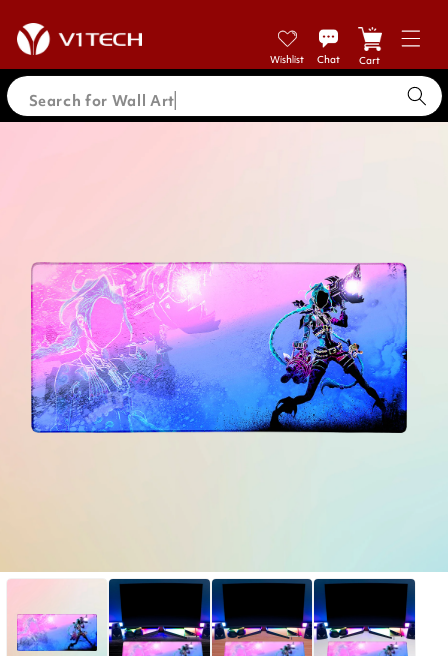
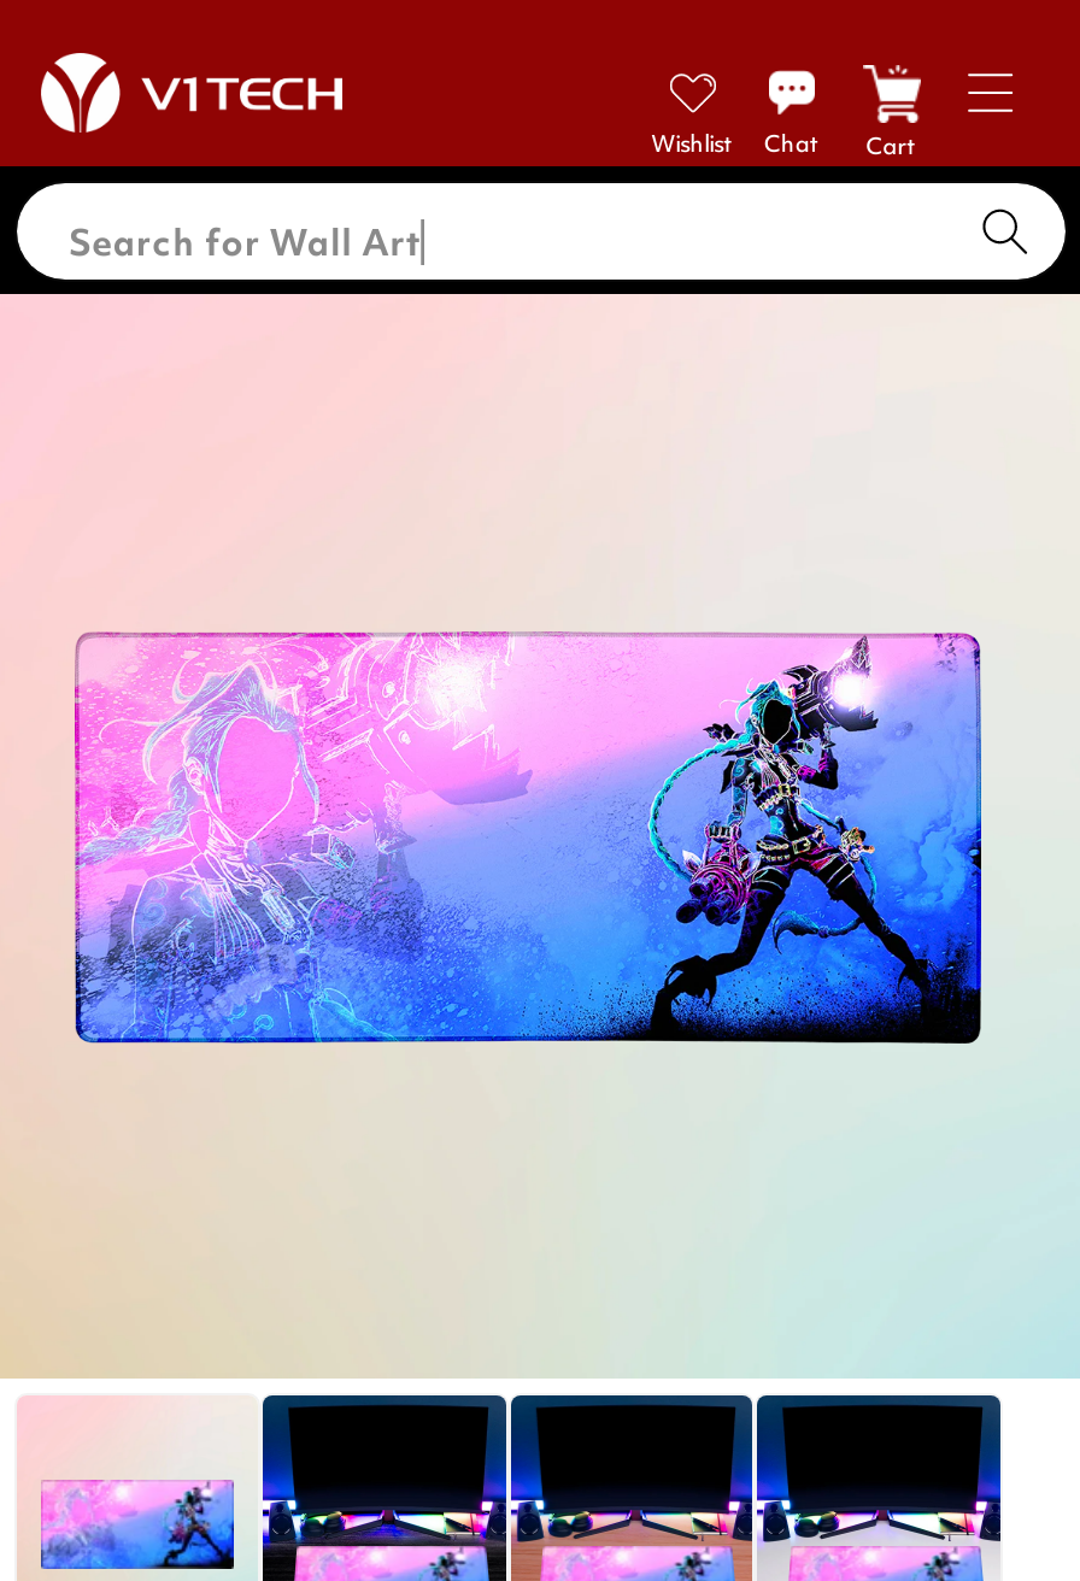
[28,91,168,110] Search for Wall Ar -> [69,219,261,265] Search for

